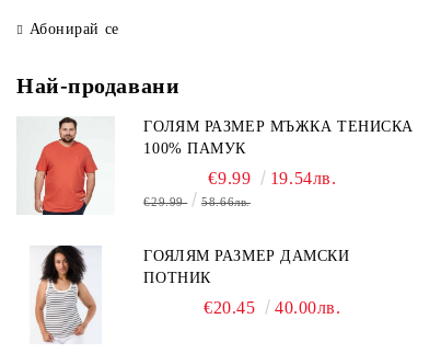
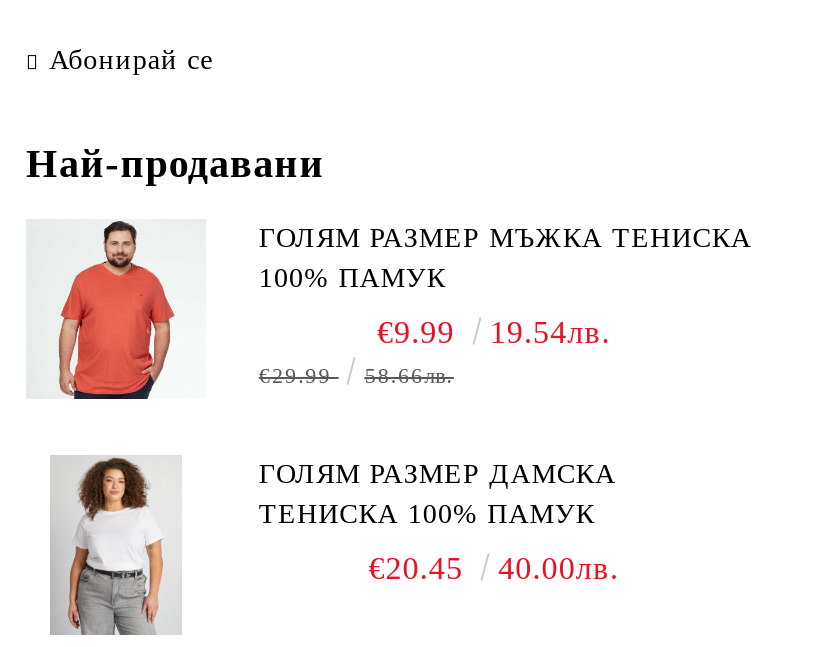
[31,244,100,344] [image] -> [50,455,180,637] [image]
[144,248,350,286] ГОЯЛЯМ РАЗМЕР ДАМСКИ | ПОТНИК -> [259,459,616,529] ГОЛЯМ РАЗМЕР ДАМСКА | ТЕНИСКА 100% ПАМУК

